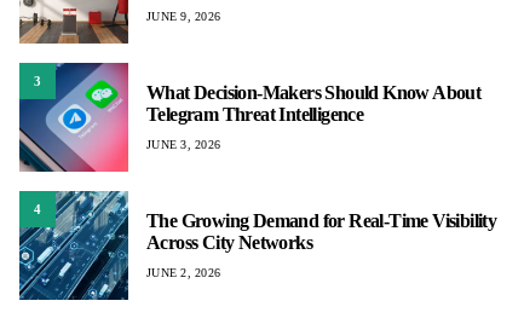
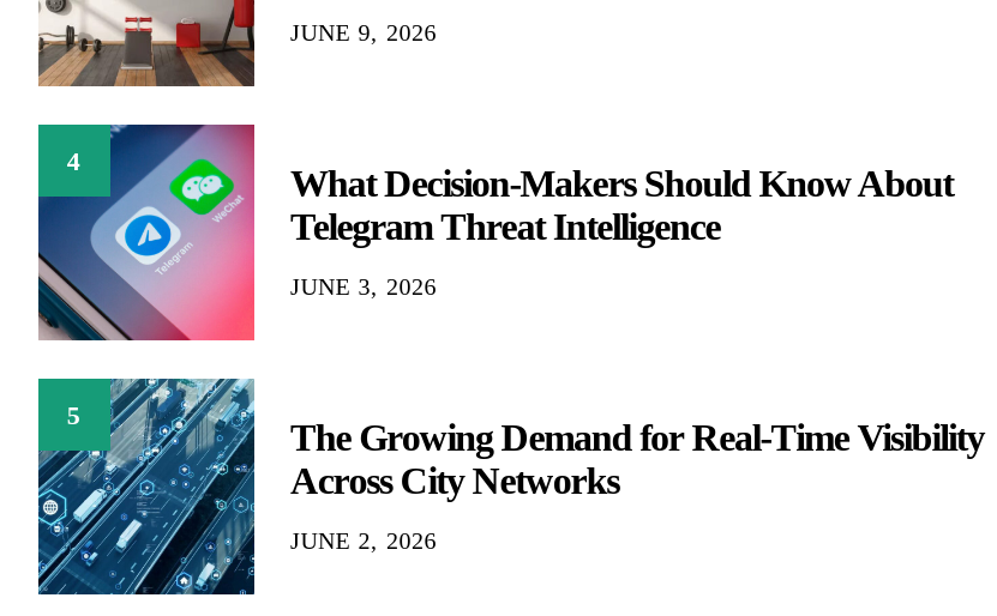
[34,74,41,88] 3 -> [67,146,82,175] 4
[34,202,41,216] 4 -> [67,400,82,429] 5

